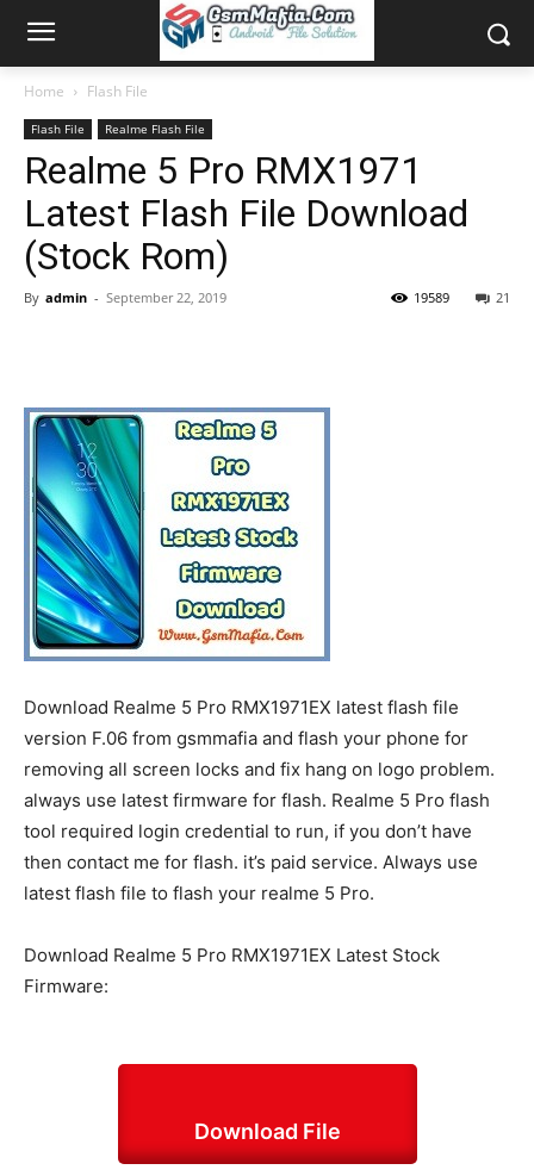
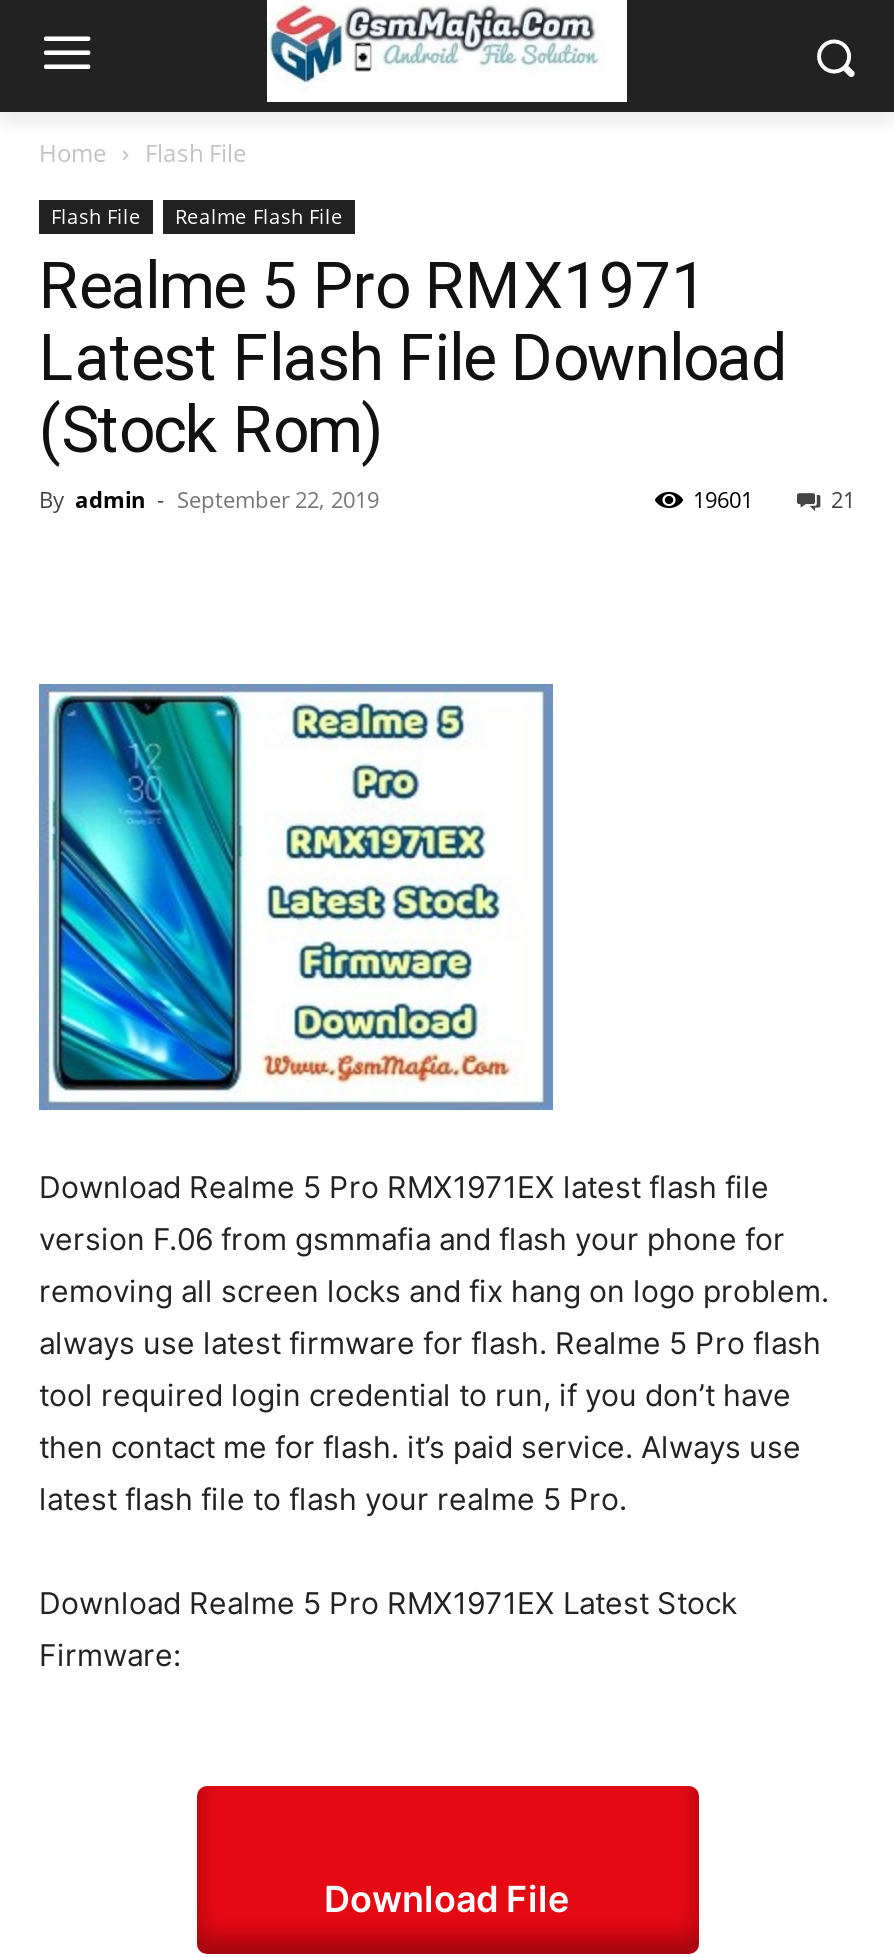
[414,288,449,306] 19589 -> [693,484,753,514] 19601

